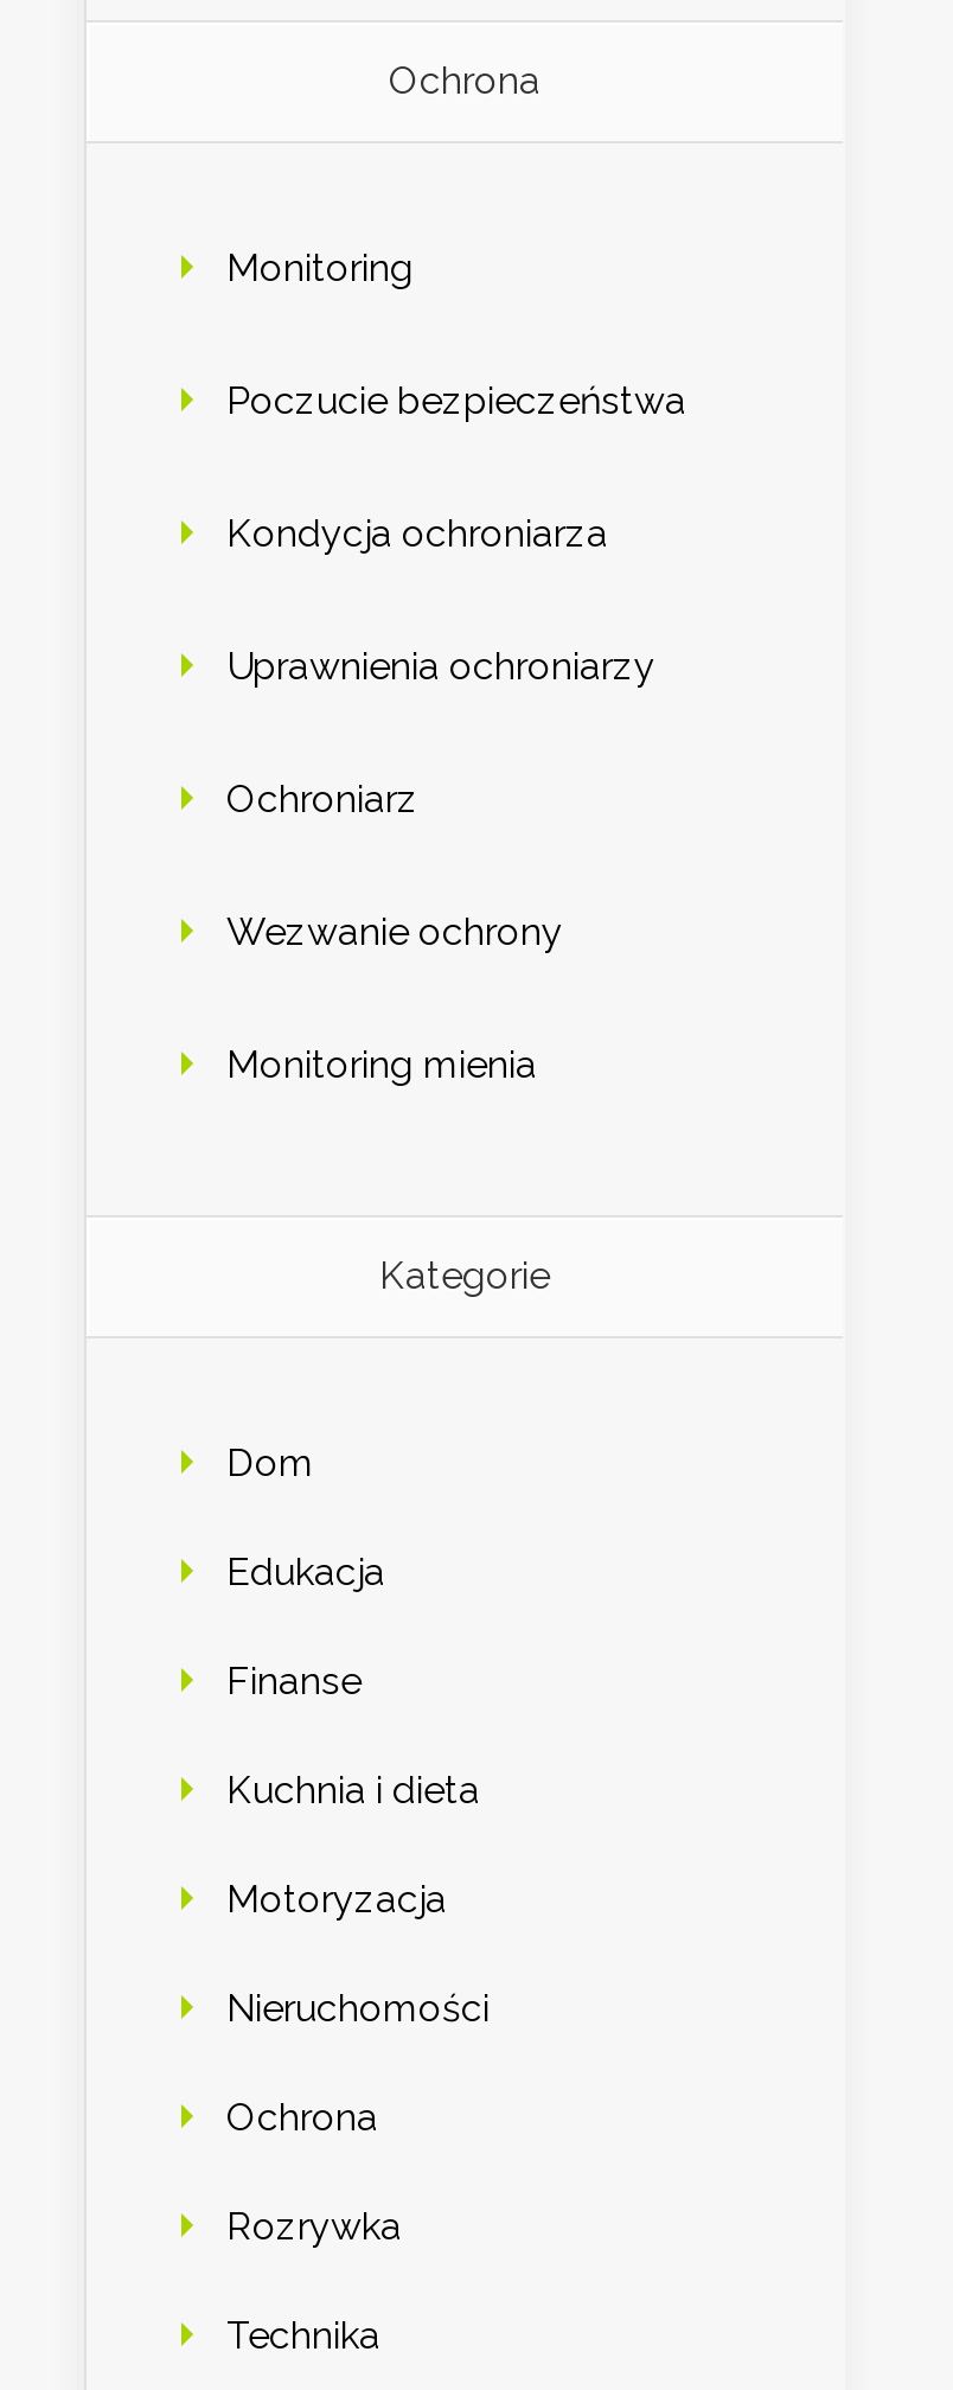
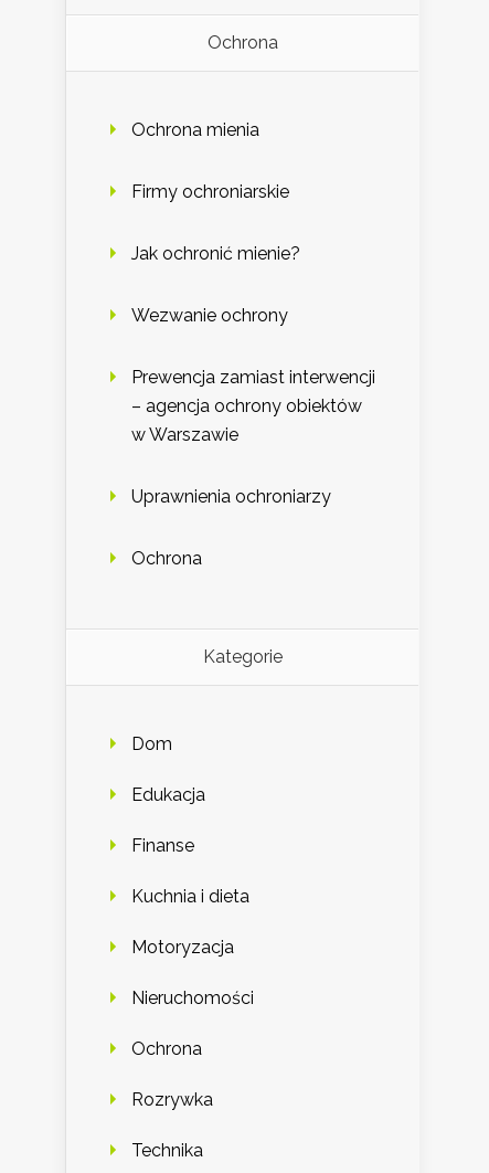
[226,245,686,821] Monitoring | Poczucie bezpieczeństwa | Kondycja ochroniarza | Ochroniarz -> [131,119,300,264] Ochrona mienia | Firmy ochroniarskie | Jak ochronić mienie?
moved [226,643,655,688] -> [131,486,331,507]: Uprawnienia ochroniarzy
moved [226,909,563,954] -> [131,305,288,326]: Wezwanie ochrony
[226,1041,537,1086] Monitoring mienia -> [131,366,375,568] Prewencja zamiast interwencji | – agencja ochrony obiektów | w Warszawie | Ochrona

